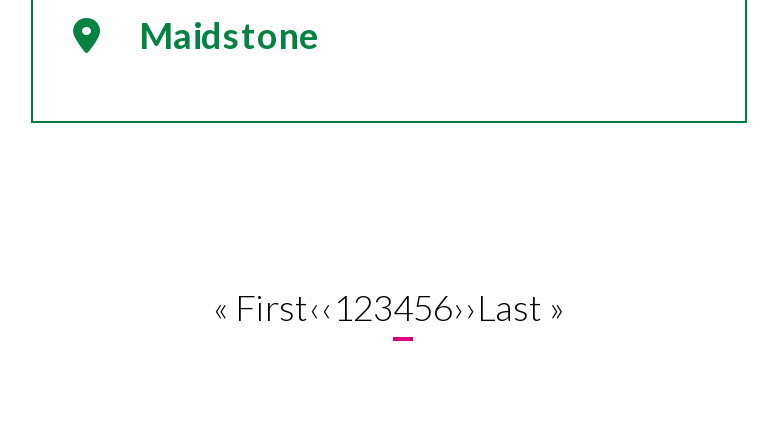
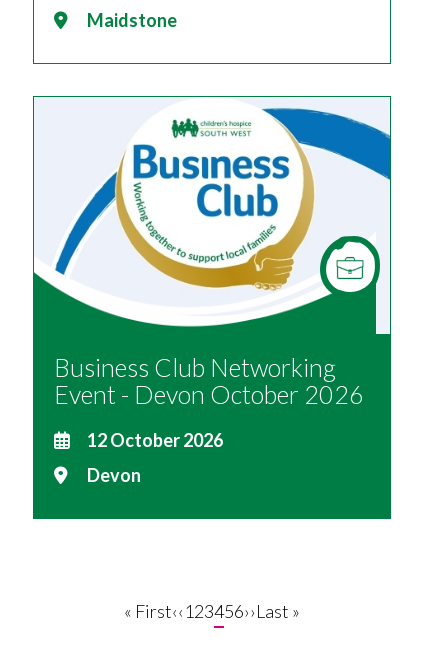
none -> [33,106,391,519] [image] | Business Club Networking | Event - Devon October 2026 | 12 October 2026 | Devon

